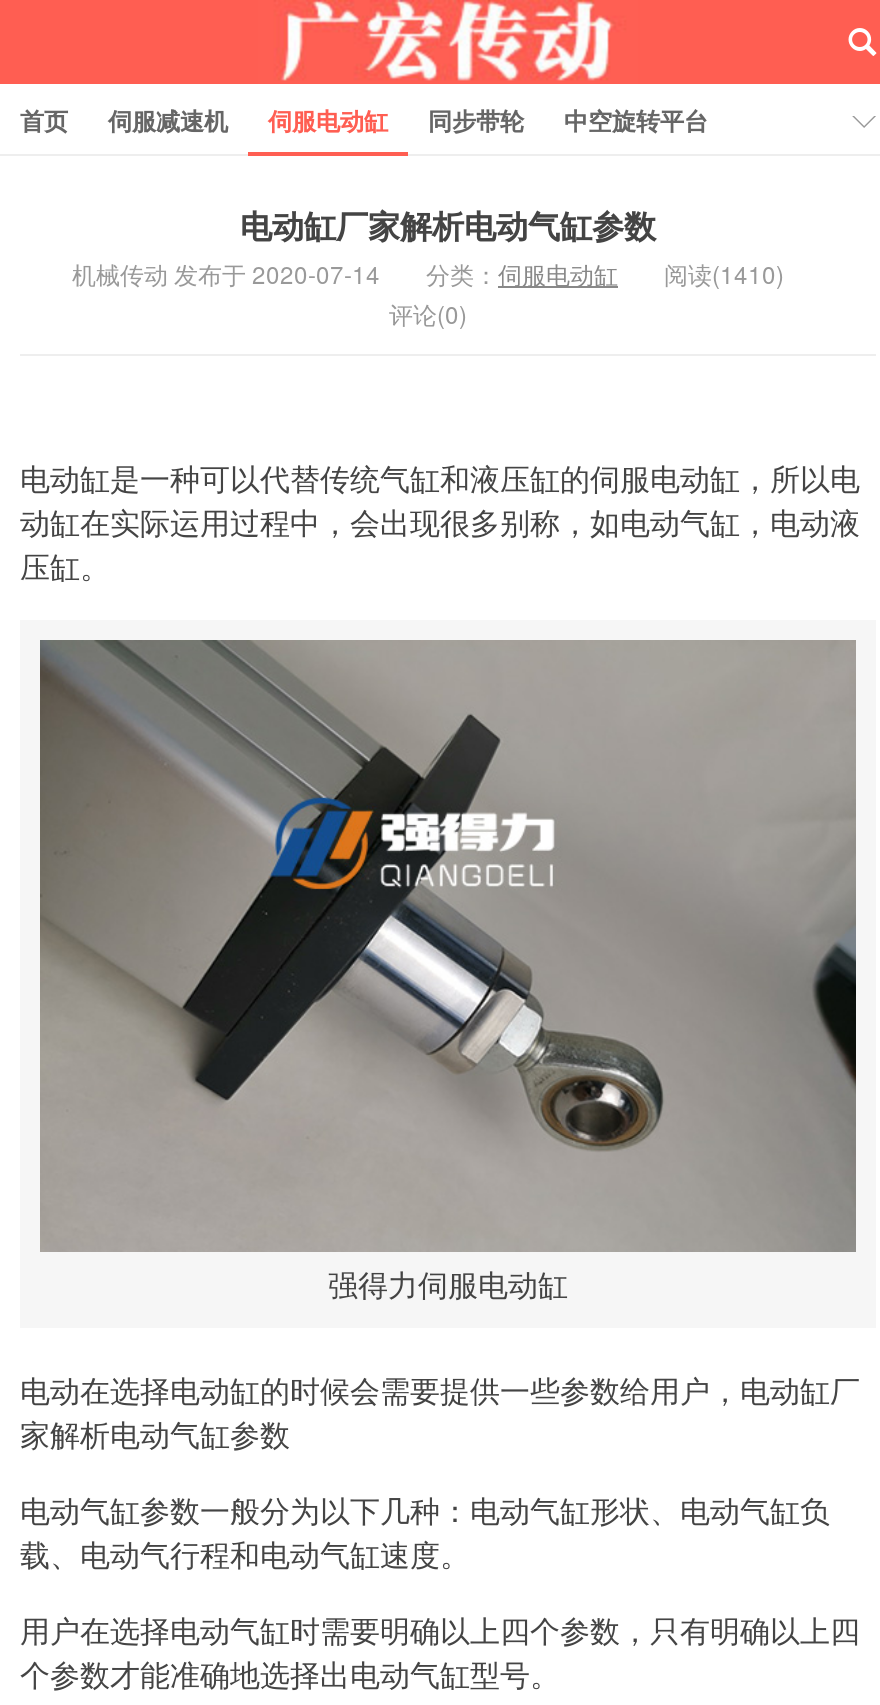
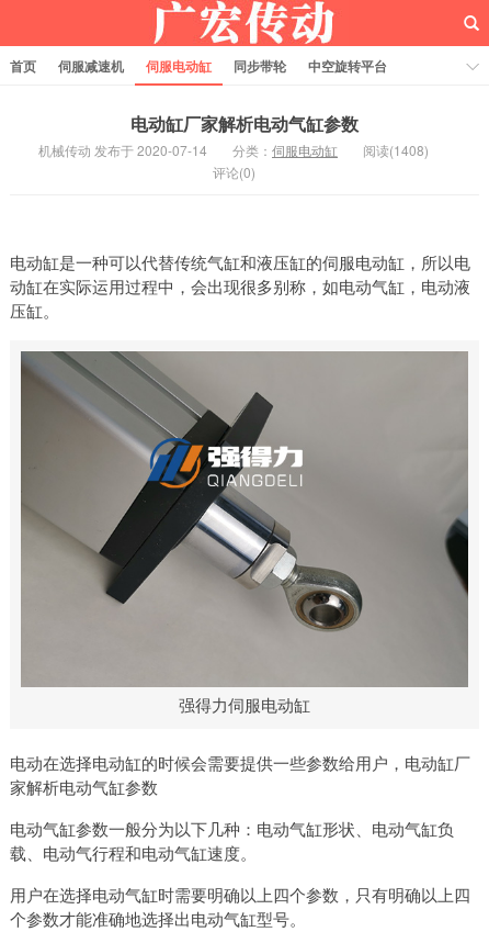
[72,256,784,290] 机械传动 发布于 2020-07-14 分类：伺服电动缸 阅读(1410) -> [38,141,429,159] 机械传动 发布于 2020-07-14 分类：伺服电动缸 阅读(1408)

